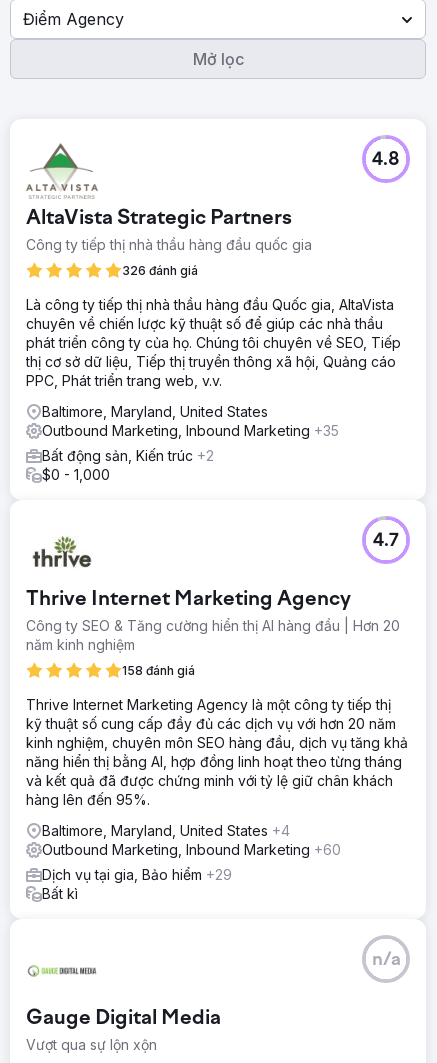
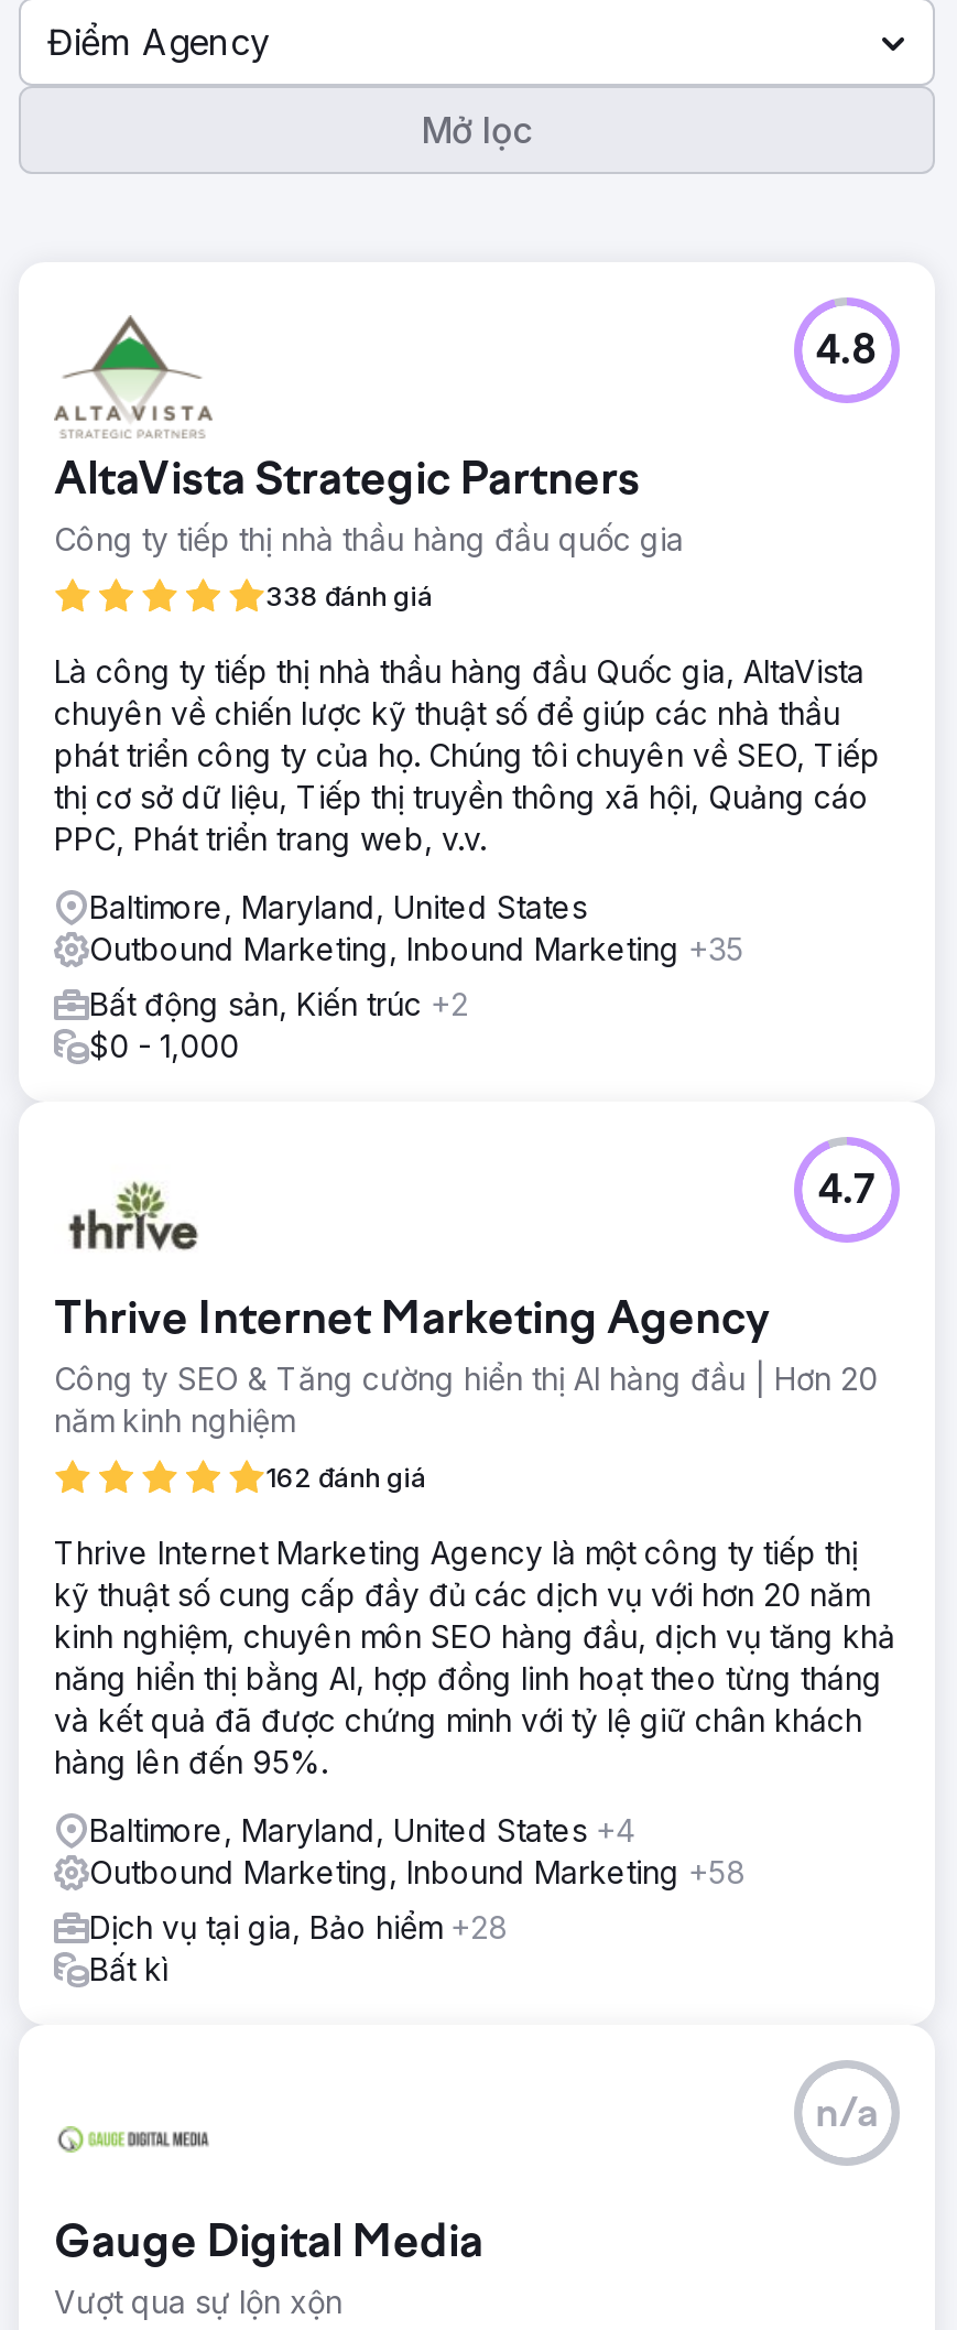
[122,263,198,278] 326 đánh giá -> [265,579,433,613] 338 đánh giá
[122,663,195,678] 158 đánh giá -> [265,1461,426,1494] 162 đánh giá
[42,841,341,858] Outbound Marketing, Inbound Marketing +60 -> [89,1853,746,1890] Outbound Marketing, Inbound Marketing +58
[42,866,232,883] Dịch vụ tại gia, Bảo hiểm +29 -> [89,1908,508,1946] Dịch vụ tại gia, Bảo hiểm +28

